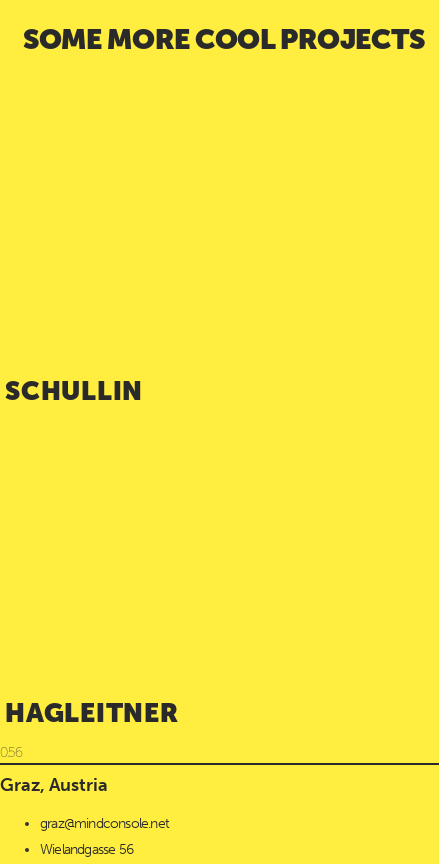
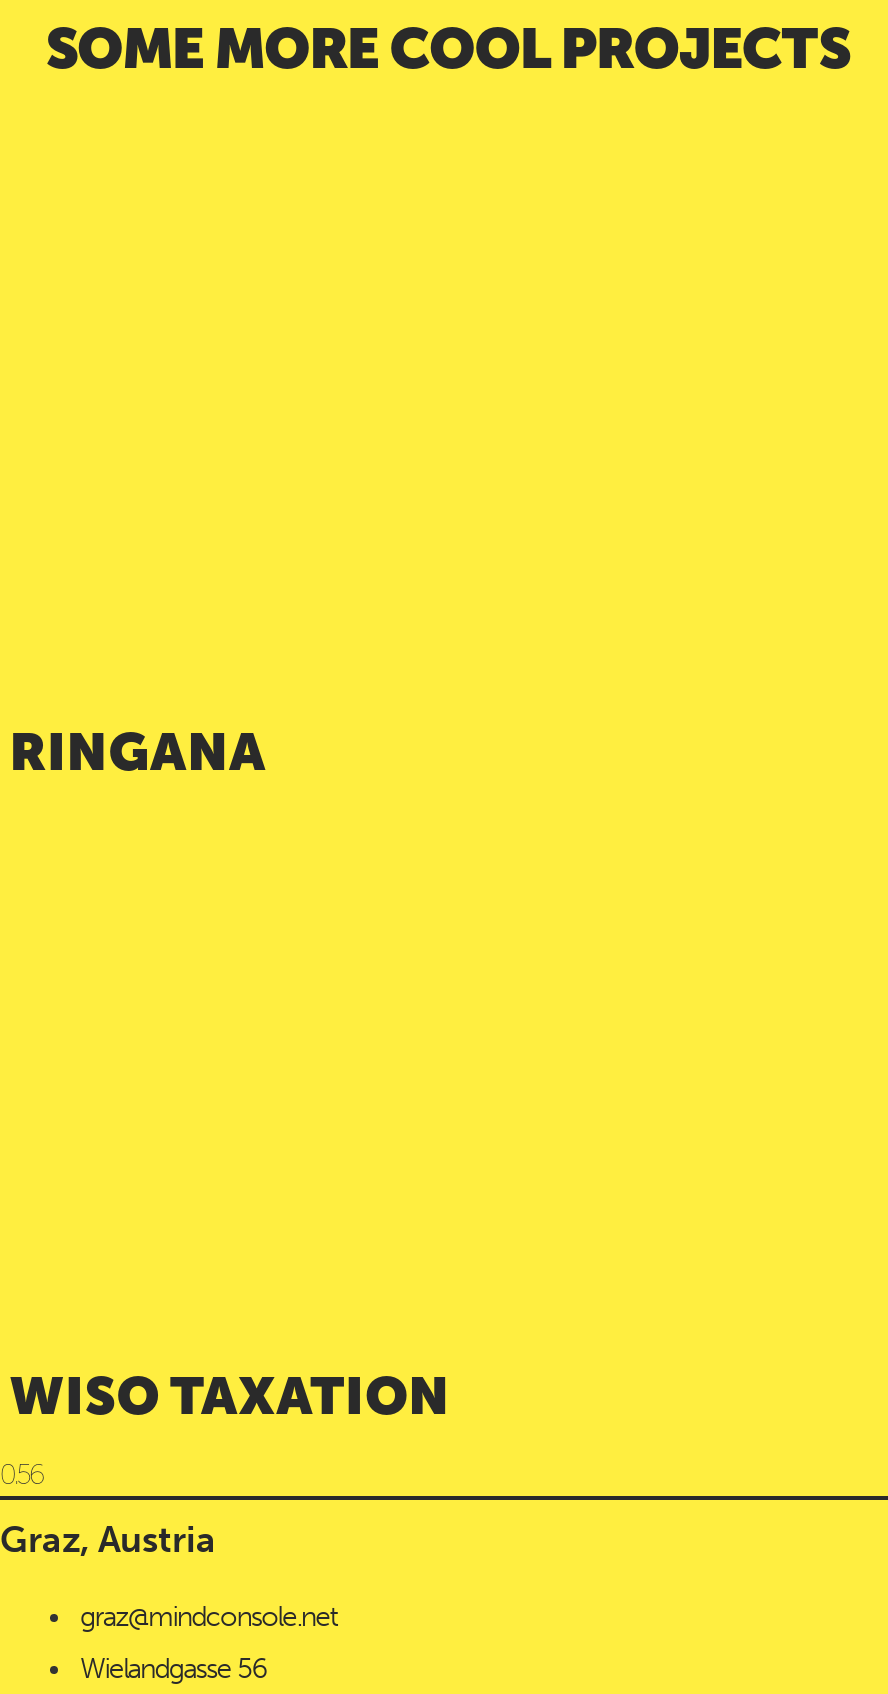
[5,376,143,406] SCHULLIN -> [10,721,267,781] RINGANA
[5,697,179,727] HAGLEITNER -> [10,1365,450,1425] WISO TAXATION

